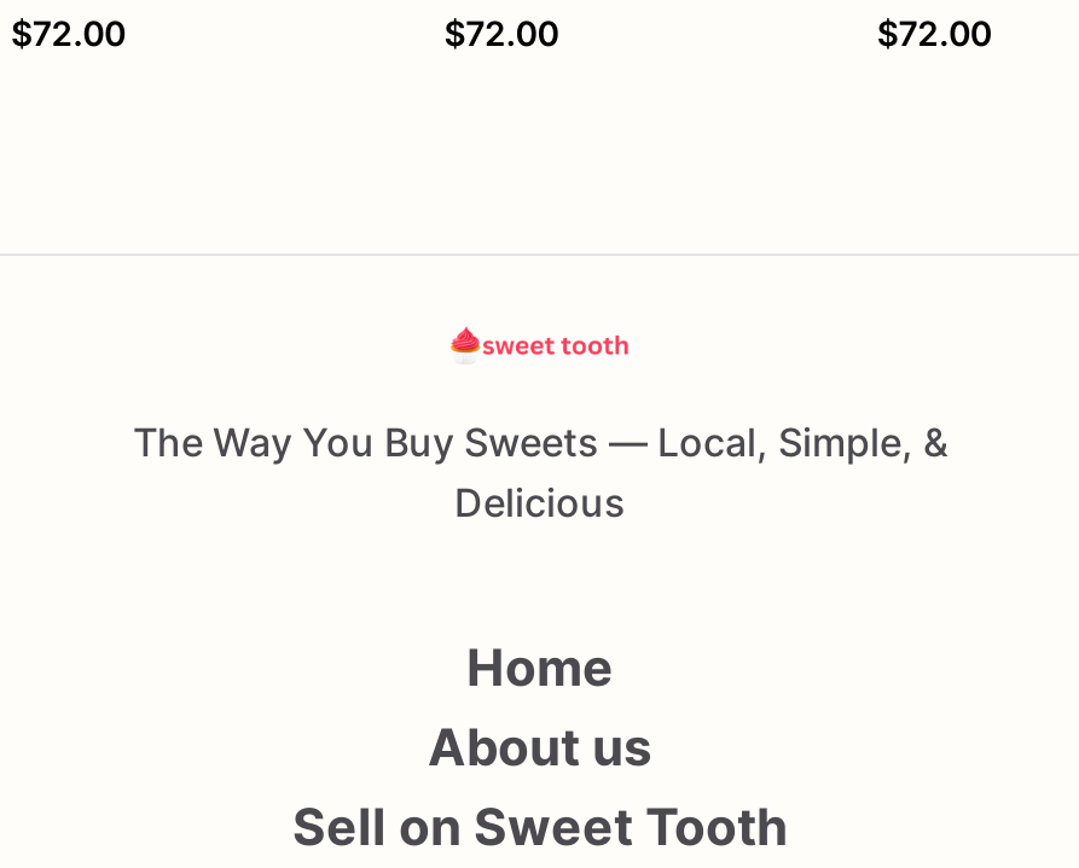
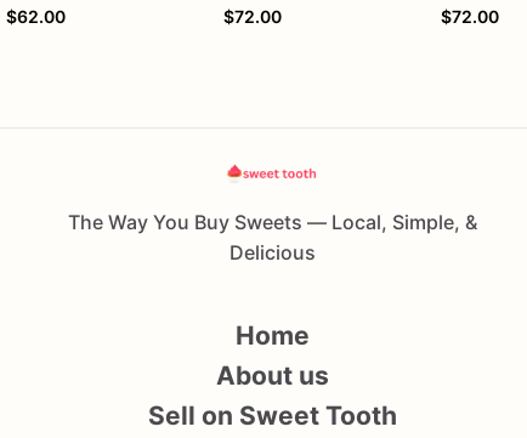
[11,12,125,53] $72.00 -> [6,6,65,27] $62.00

